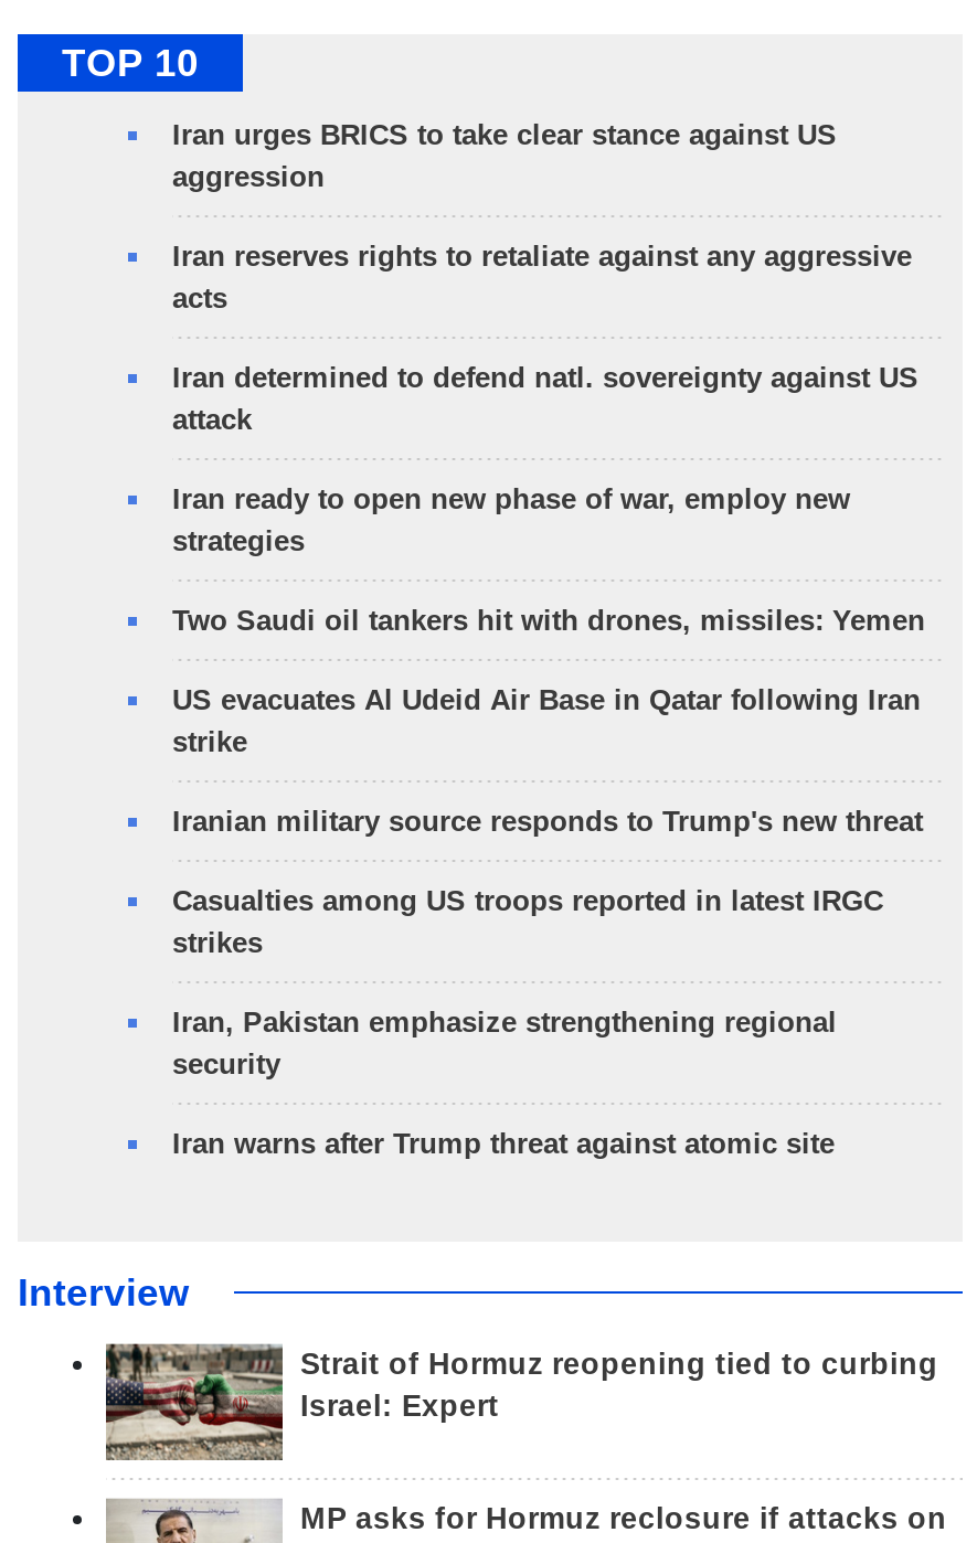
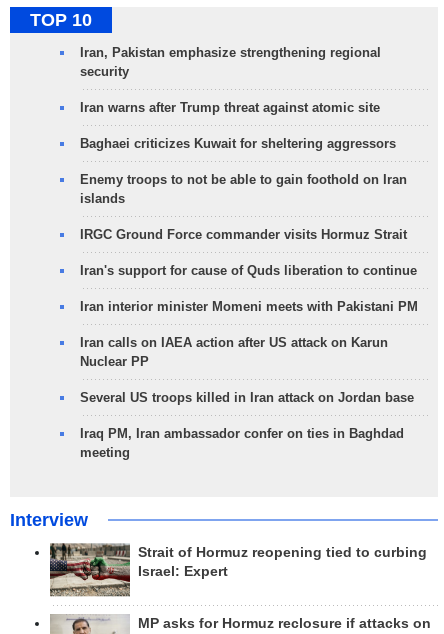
[172,118,925,959] Iran urges BRICS to take clear stance against US | aggression | Iran reserves rights to retaliate against any aggressive | acts | Iran determined to defend natl. sovereignty against US | attack | Iran ready to open new phase of war, employ new | strategies | Two Saudi oil tankers hit with drones, missiles: Yemen | US evacuates Al Udeid Air Base in Qatar following Iran | strike | Iranian military source responds to Trump's new threat | Casualties among US troops reported in latest IRGC | strikes -> none
moved [172,1005,837,1160] -> [80,45,381,115]: Iran, Pakistan emphasize strengthening regional | security | Iran warns after Trump threat against atomic site
none -> [80,136,418,460] Baghaei criticizes Kuwait for sheltering aggressors | Enemy troops to not be able to gain foothold on Iran | islands | IRGC Ground Force commander visits Hormuz Strait | Iran's support for cause of Quds liberation to continue | Iran interior minister Momeni meets with Pakistani PM | Iran calls on IAEA action after US attack on Karun | Nuclear PP | Several US troops killed in Iran attack on Jordan base | Iraq PM, Iran ambassador confer on ties in Baghdad | meeting

